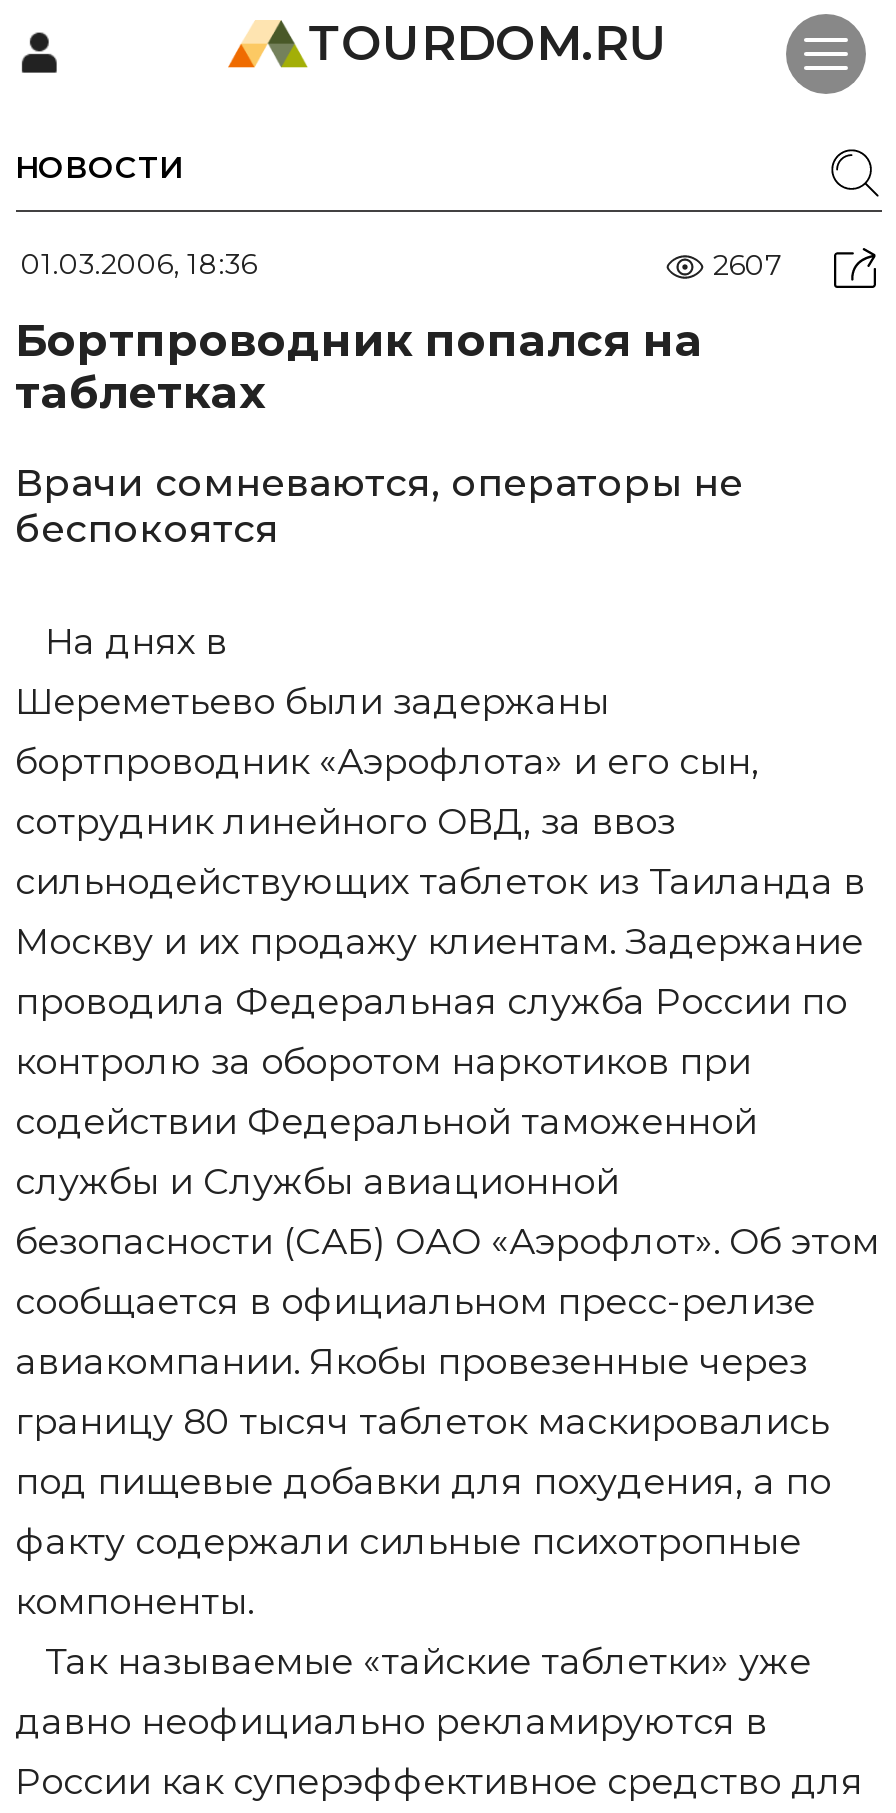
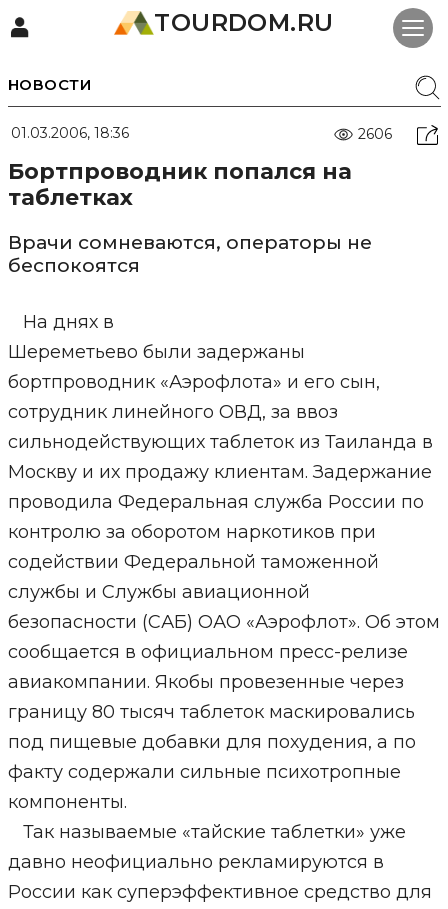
[705,247,783,283] 2607 -> [353,125,391,143] 2606

